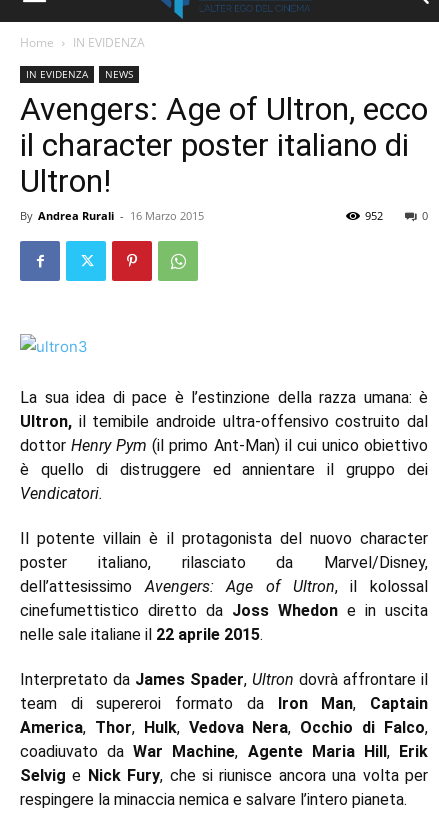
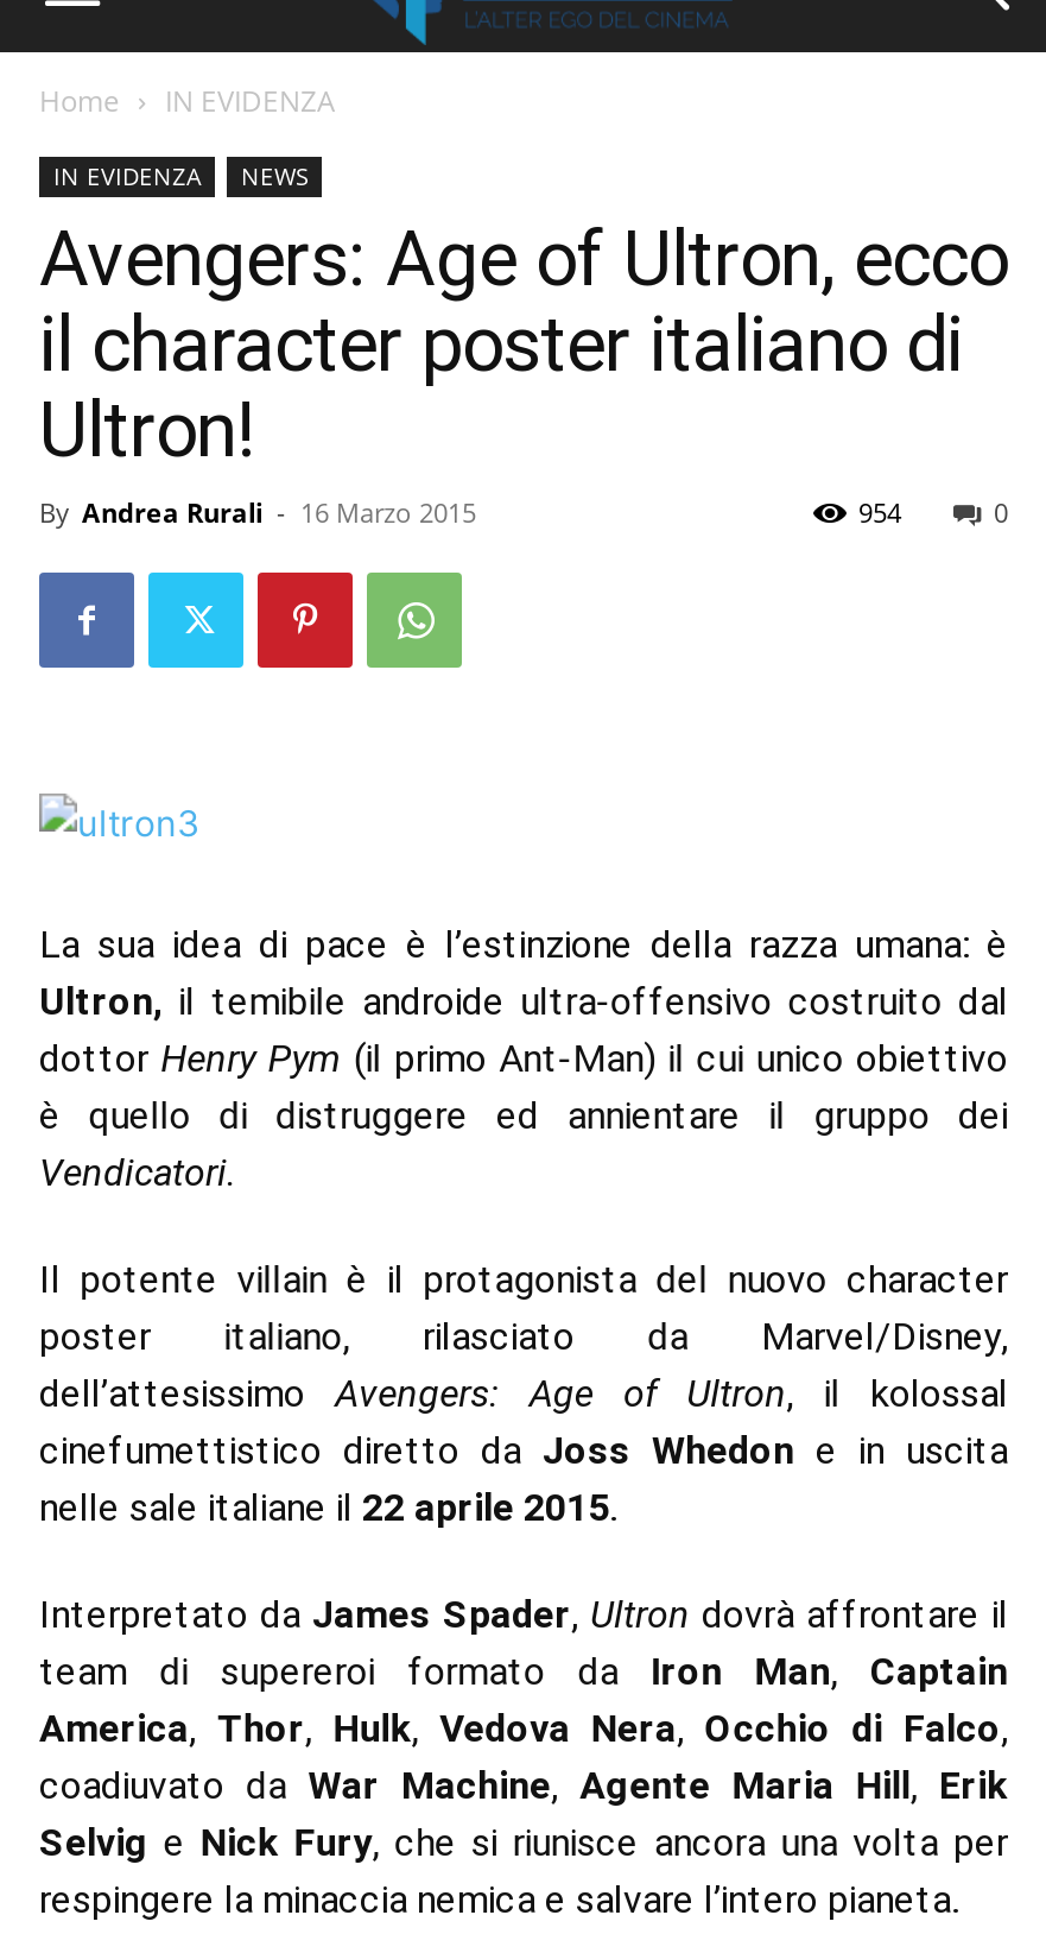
[365,208,383,223] 952 -> [858,494,901,530] 954

